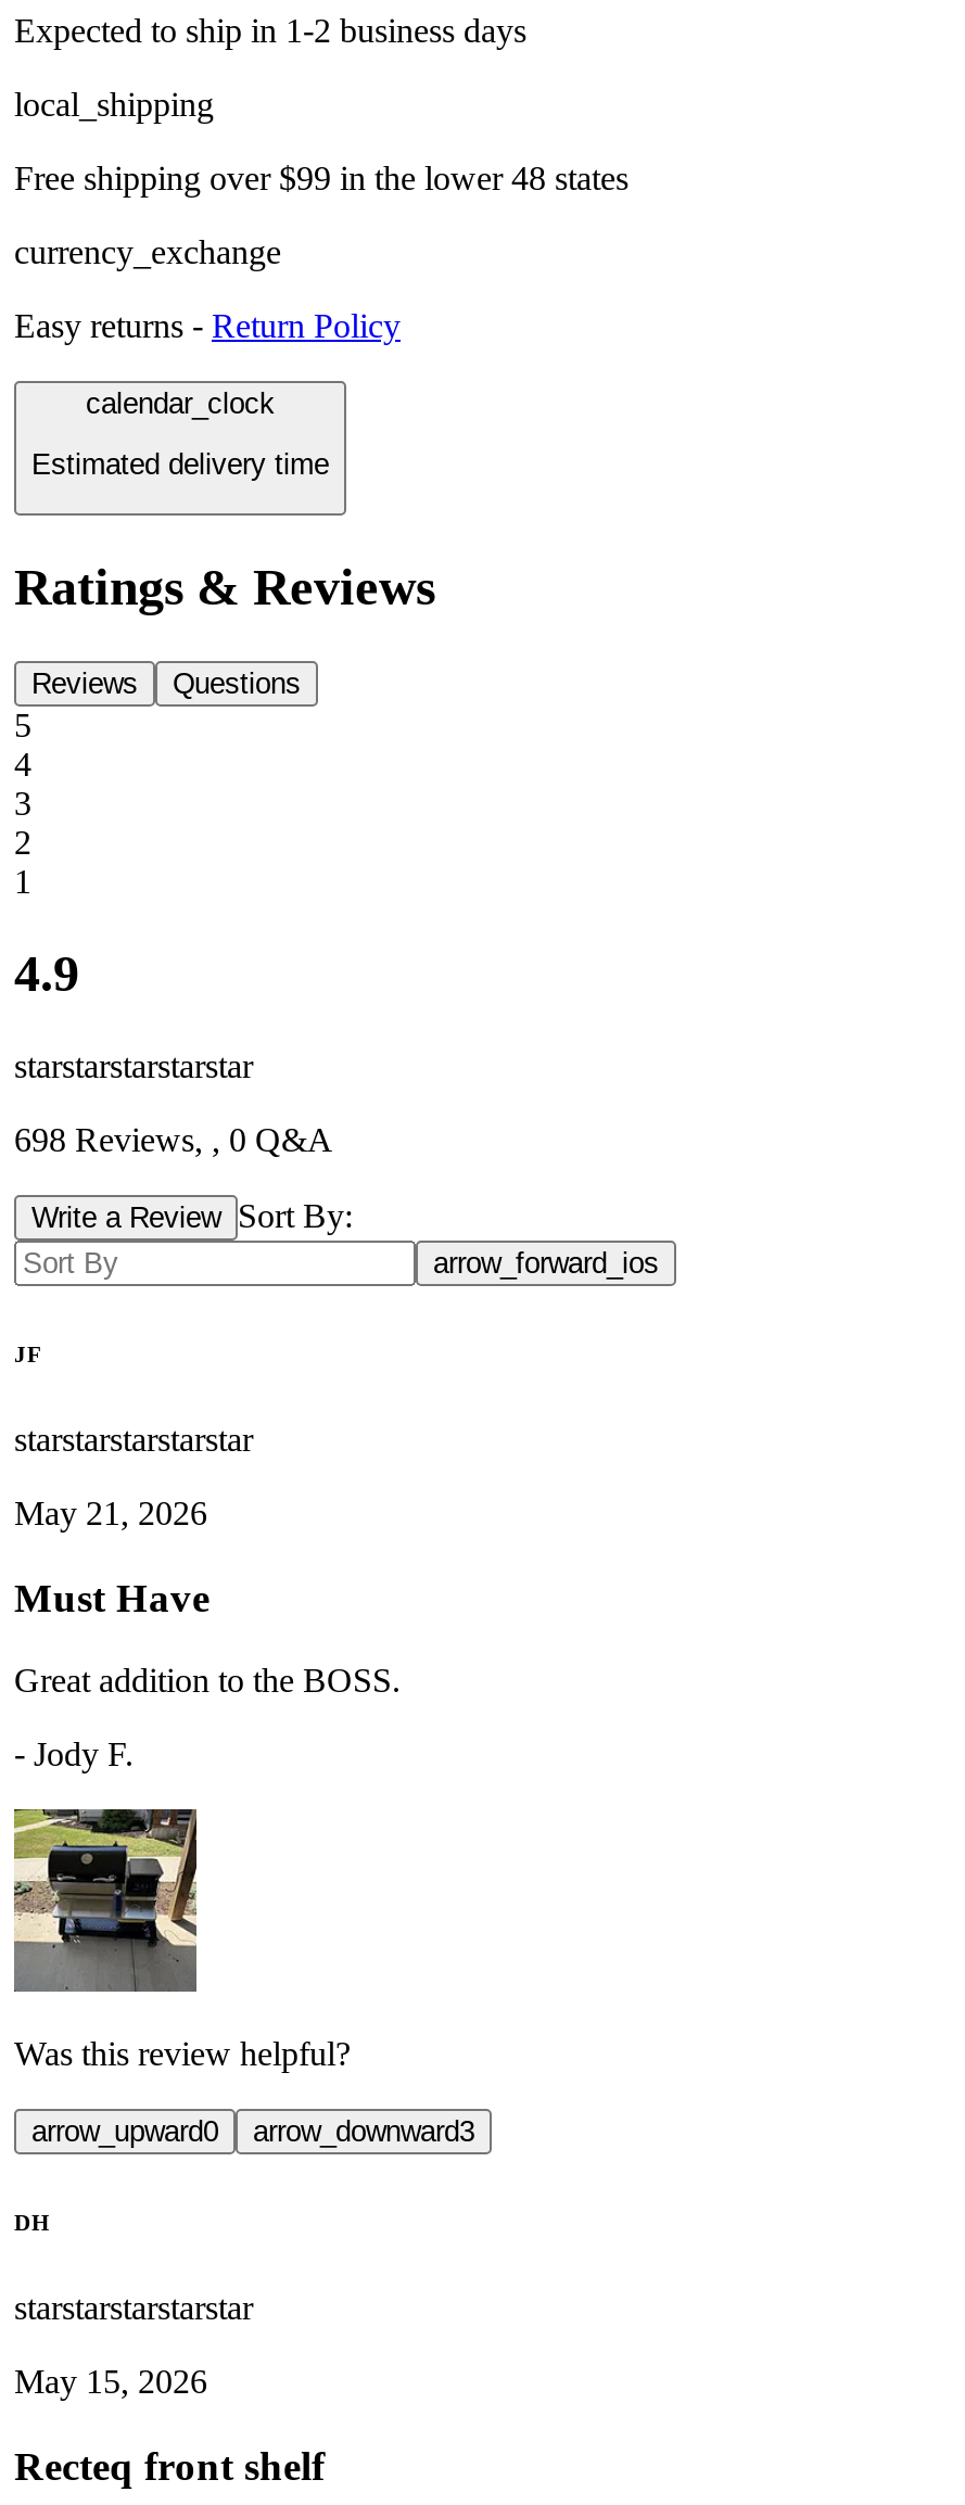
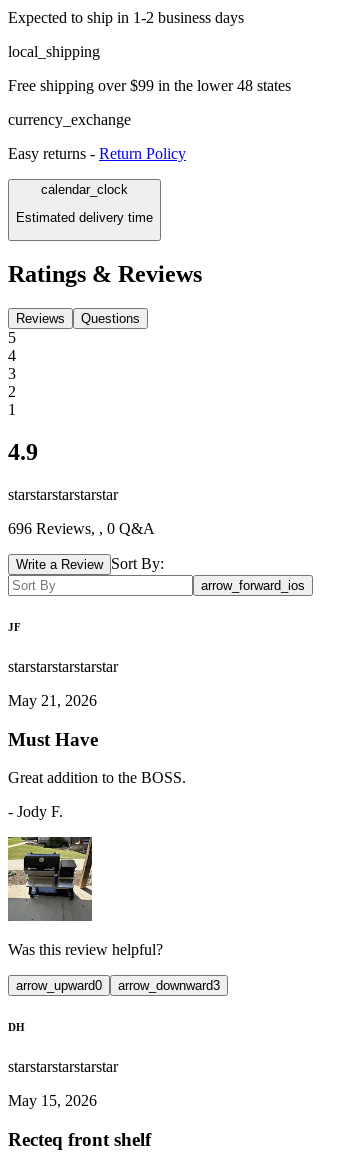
[14,1121,333,1158] 698 Reviews,, 0 Q&A -> [8,520,155,537] 696 Reviews,, 0 Q&A

